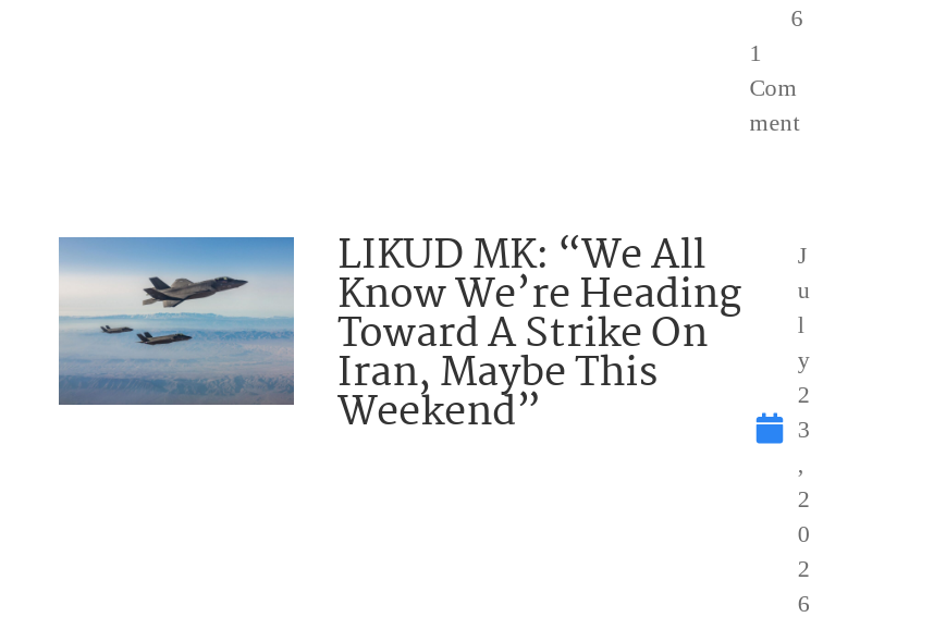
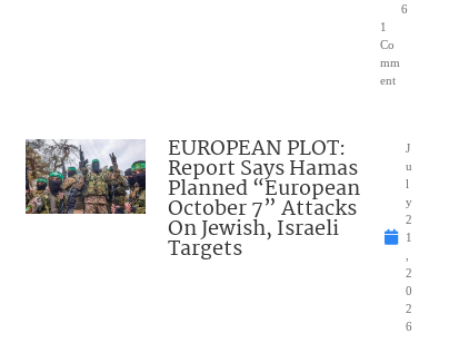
[57,225,742,447] [image] | LIKUD MK: “We All | Know We’re Heading | Toward A Strike On | Iran, Maybe This | Weekend” -> [24,133,360,267] [image] | EUROPEAN PLOT: | Report Says Hamas | Planned “European | October 7” Attacks | On Jewish, Israeli | Targets
[798,417,811,443] 3 -> [406,231,412,244] 1

